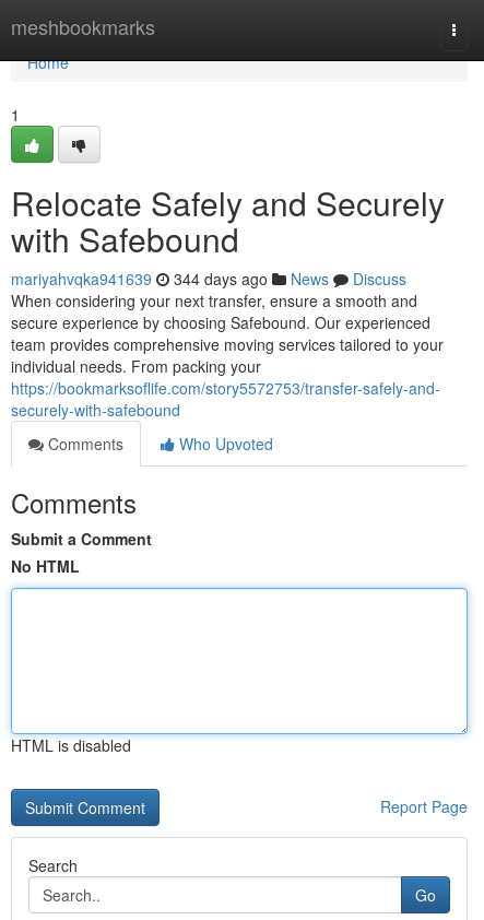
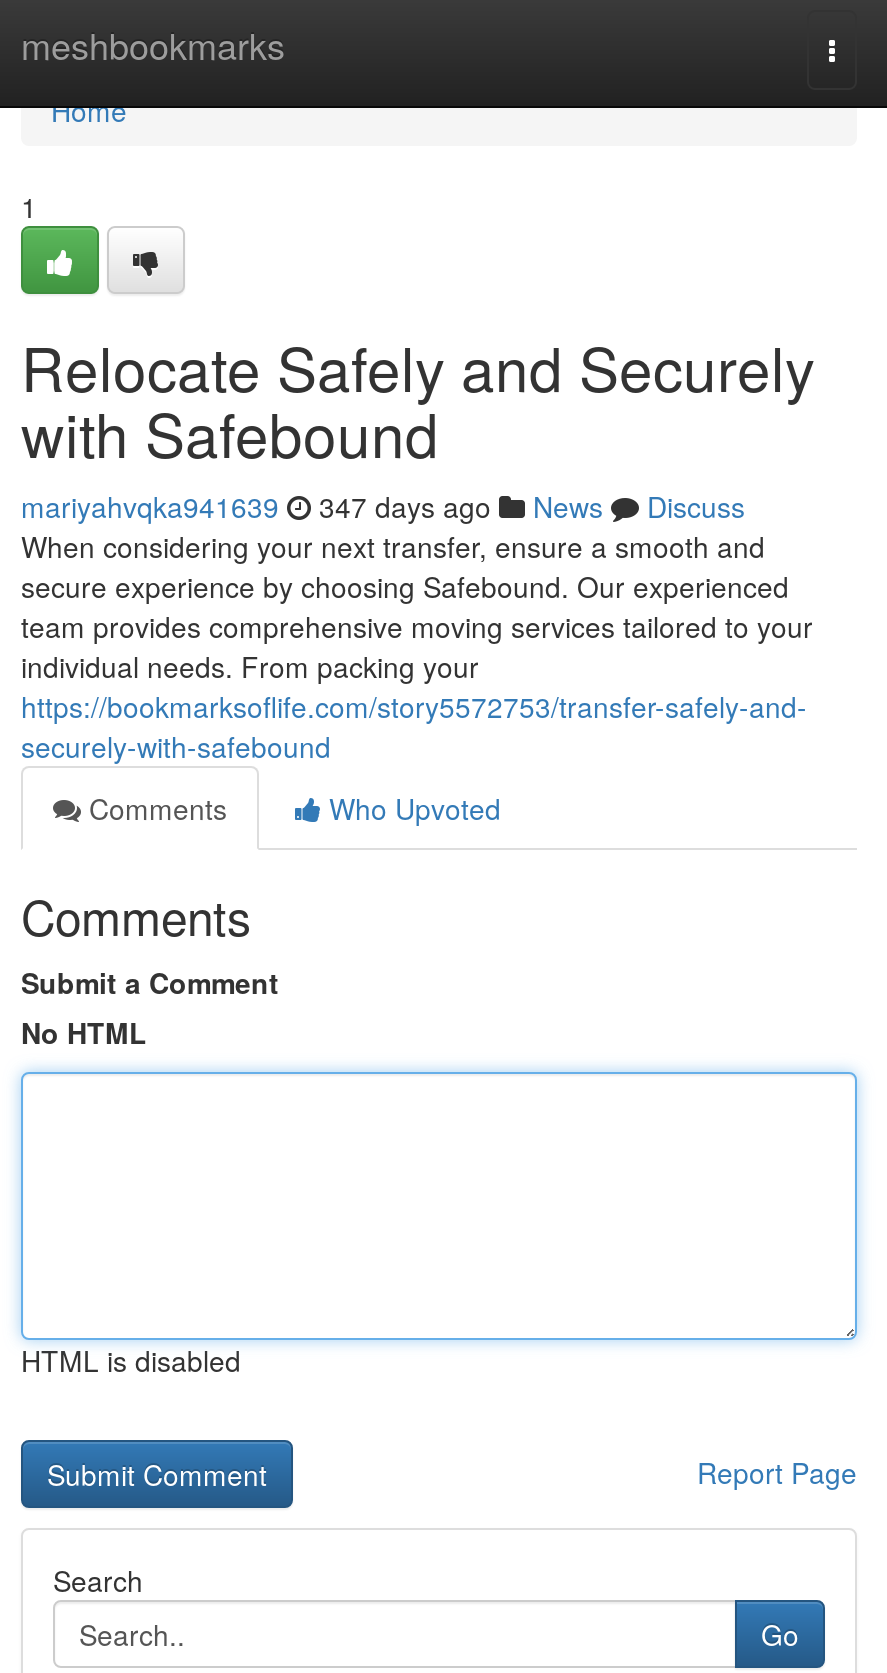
[11,268,406,290] mariyahvqka941639 344 days ago News Discuss -> [21,486,745,526] mariyahvqka941639 347 days ago News Discuss

